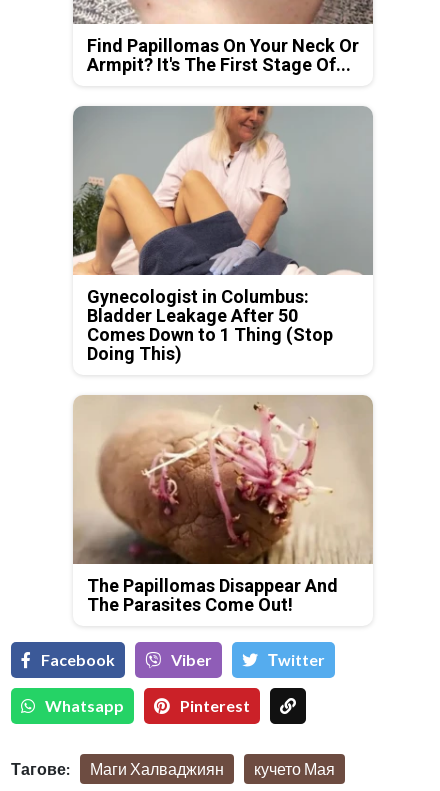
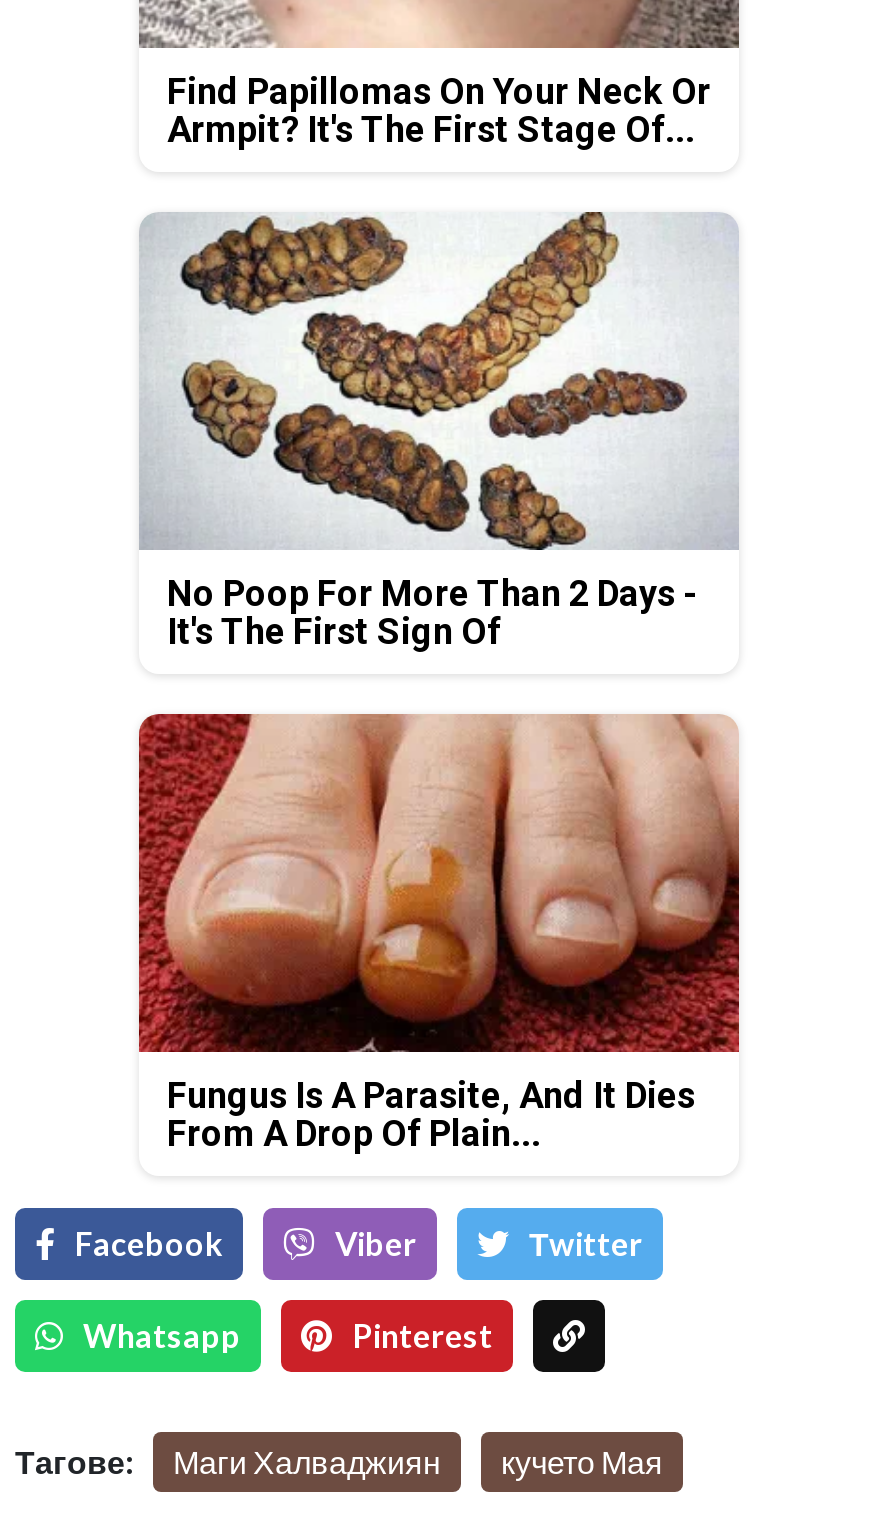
[72,105,373,364] [image] | Gynecologist in Columbus: | Bladder Leakage After 50 | Comes Down to 1 Thing (Stop | Doing This) -> [139,212,737,652] [image] | No Poop For More Than 2 Days - | It's The First Sign Of
[73,396,372,615] [image] | The Papillomas Disappear And | The Parasites Come Out! -> [137,714,739,1154] [image] | Fungus Is A Parasite, And It Dies | From A Drop Of Plain...

